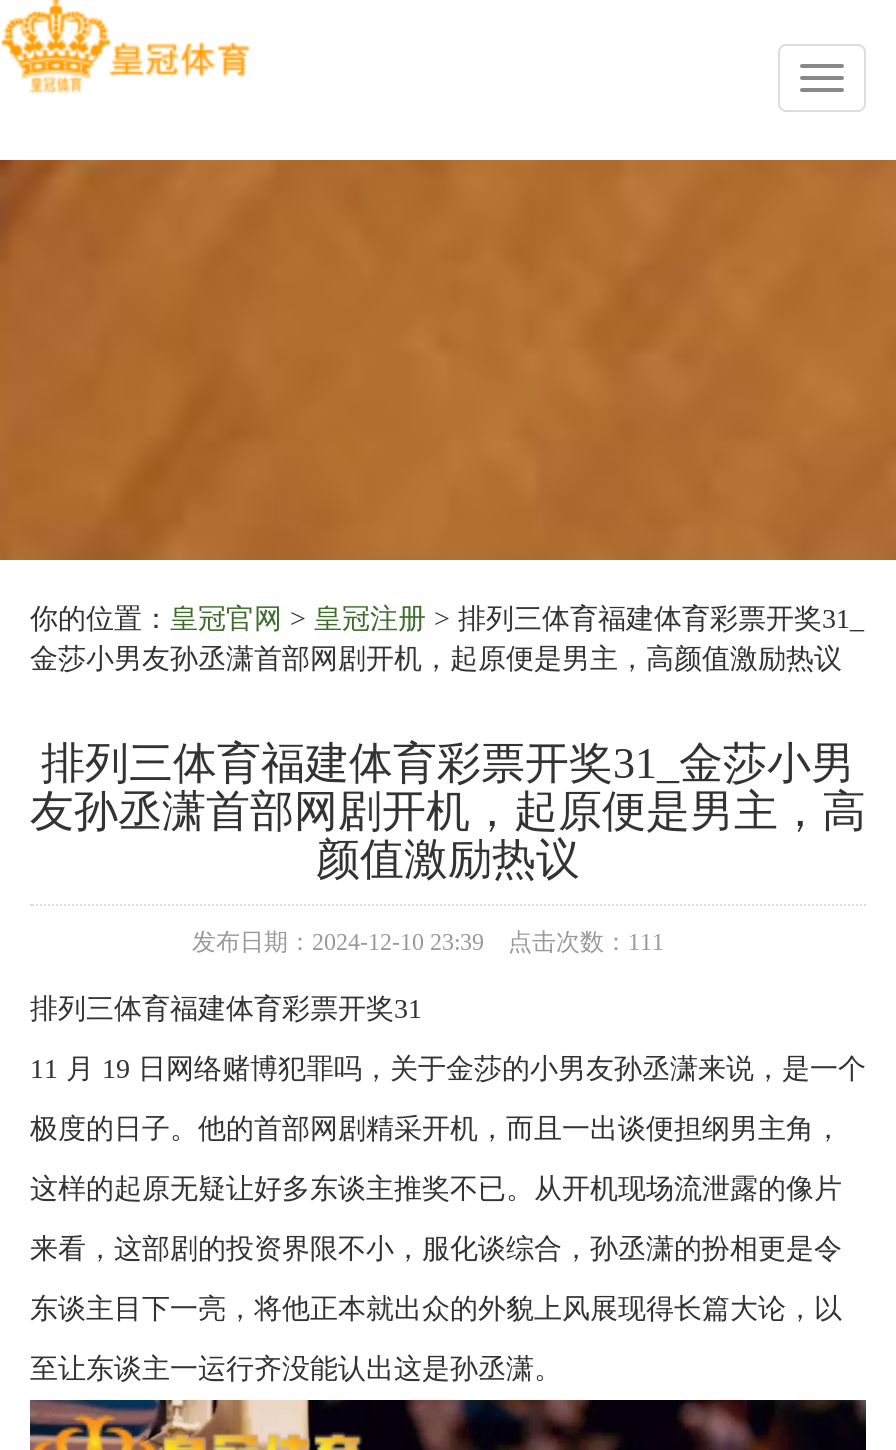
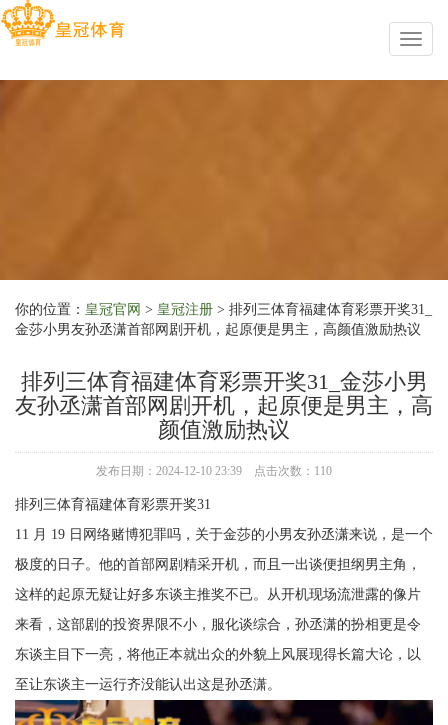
[192,928,664,956] 发布日期：2024-12-10 23:39 点击次数：111 -> [96,464,332,478] 发布日期：2024-12-10 23:39 点击次数：110

